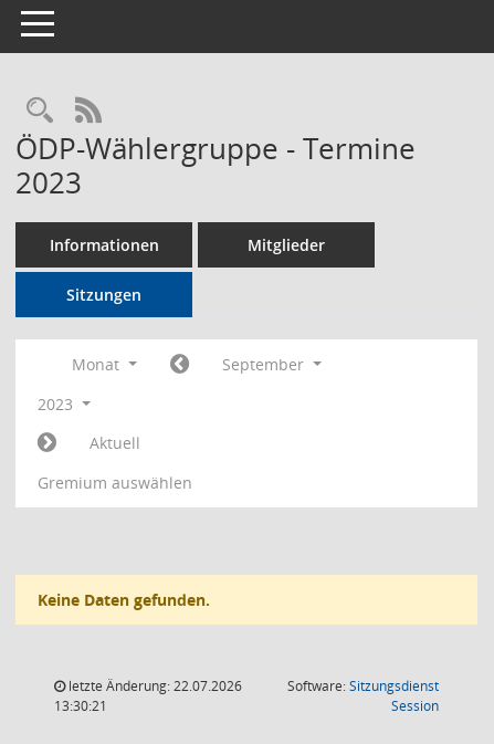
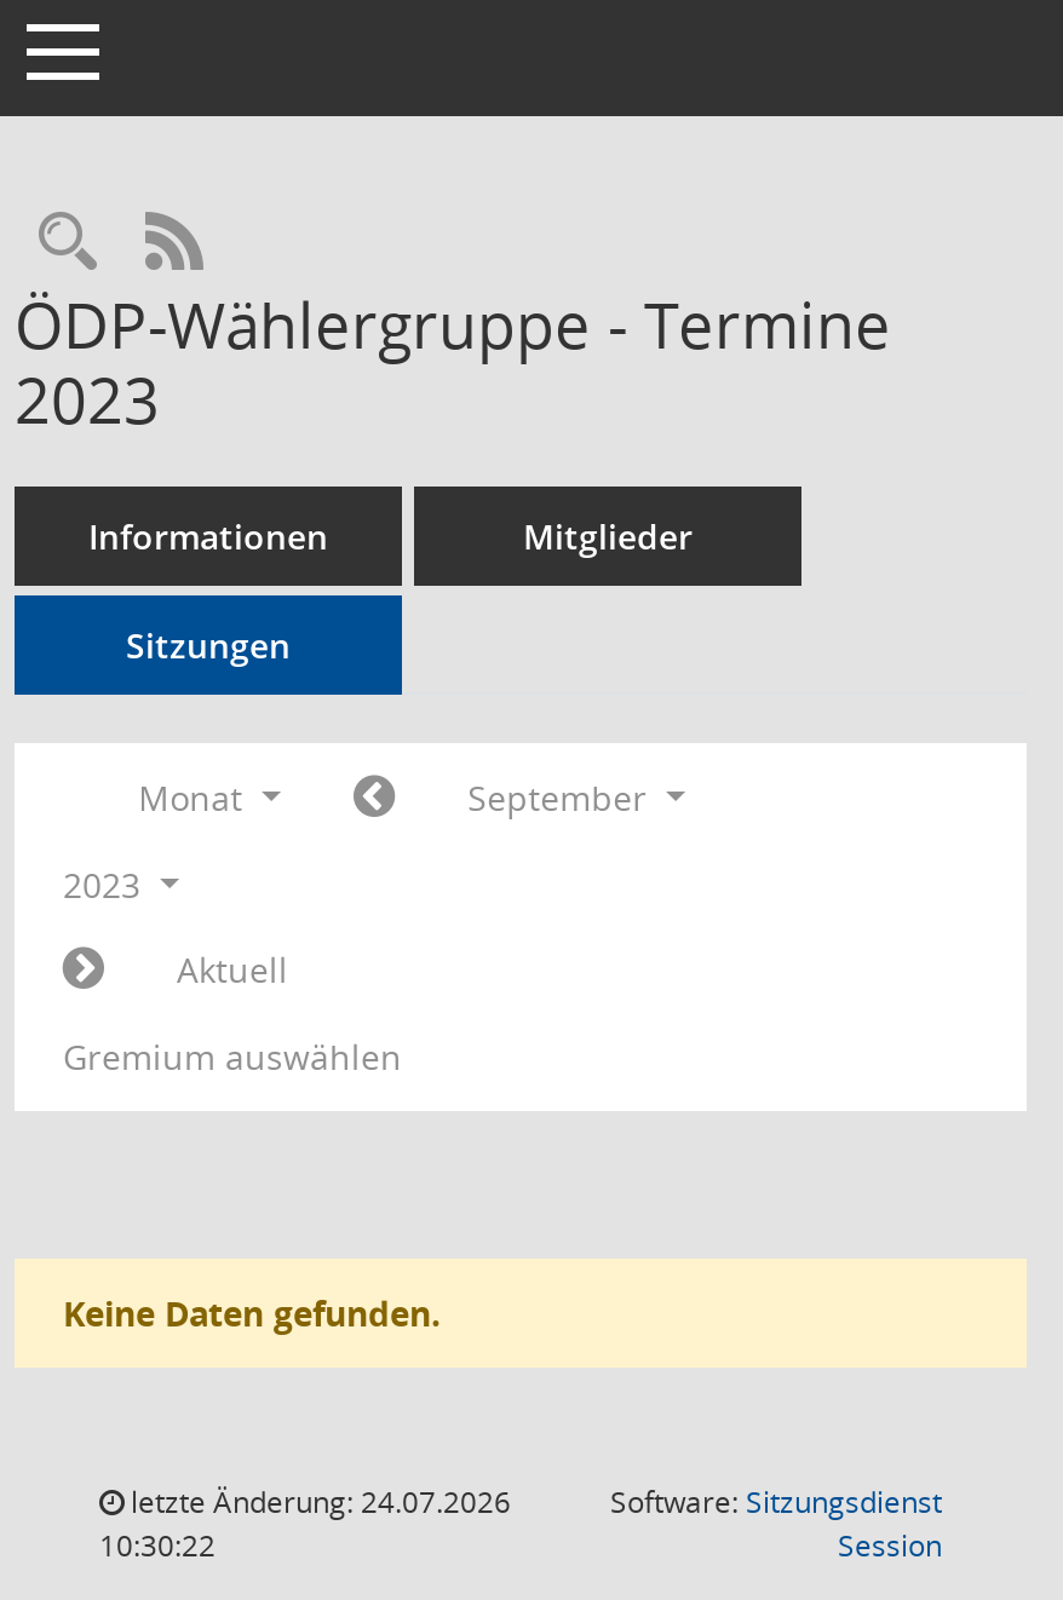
[65,677,242,695] letzte Änderung: 22.07.2026 -> [123,1481,511,1523] letzte Änderung: 24.07.2026
[54,696,107,715] 13:30:21 -> [99,1525,216,1566] 10:30:22

